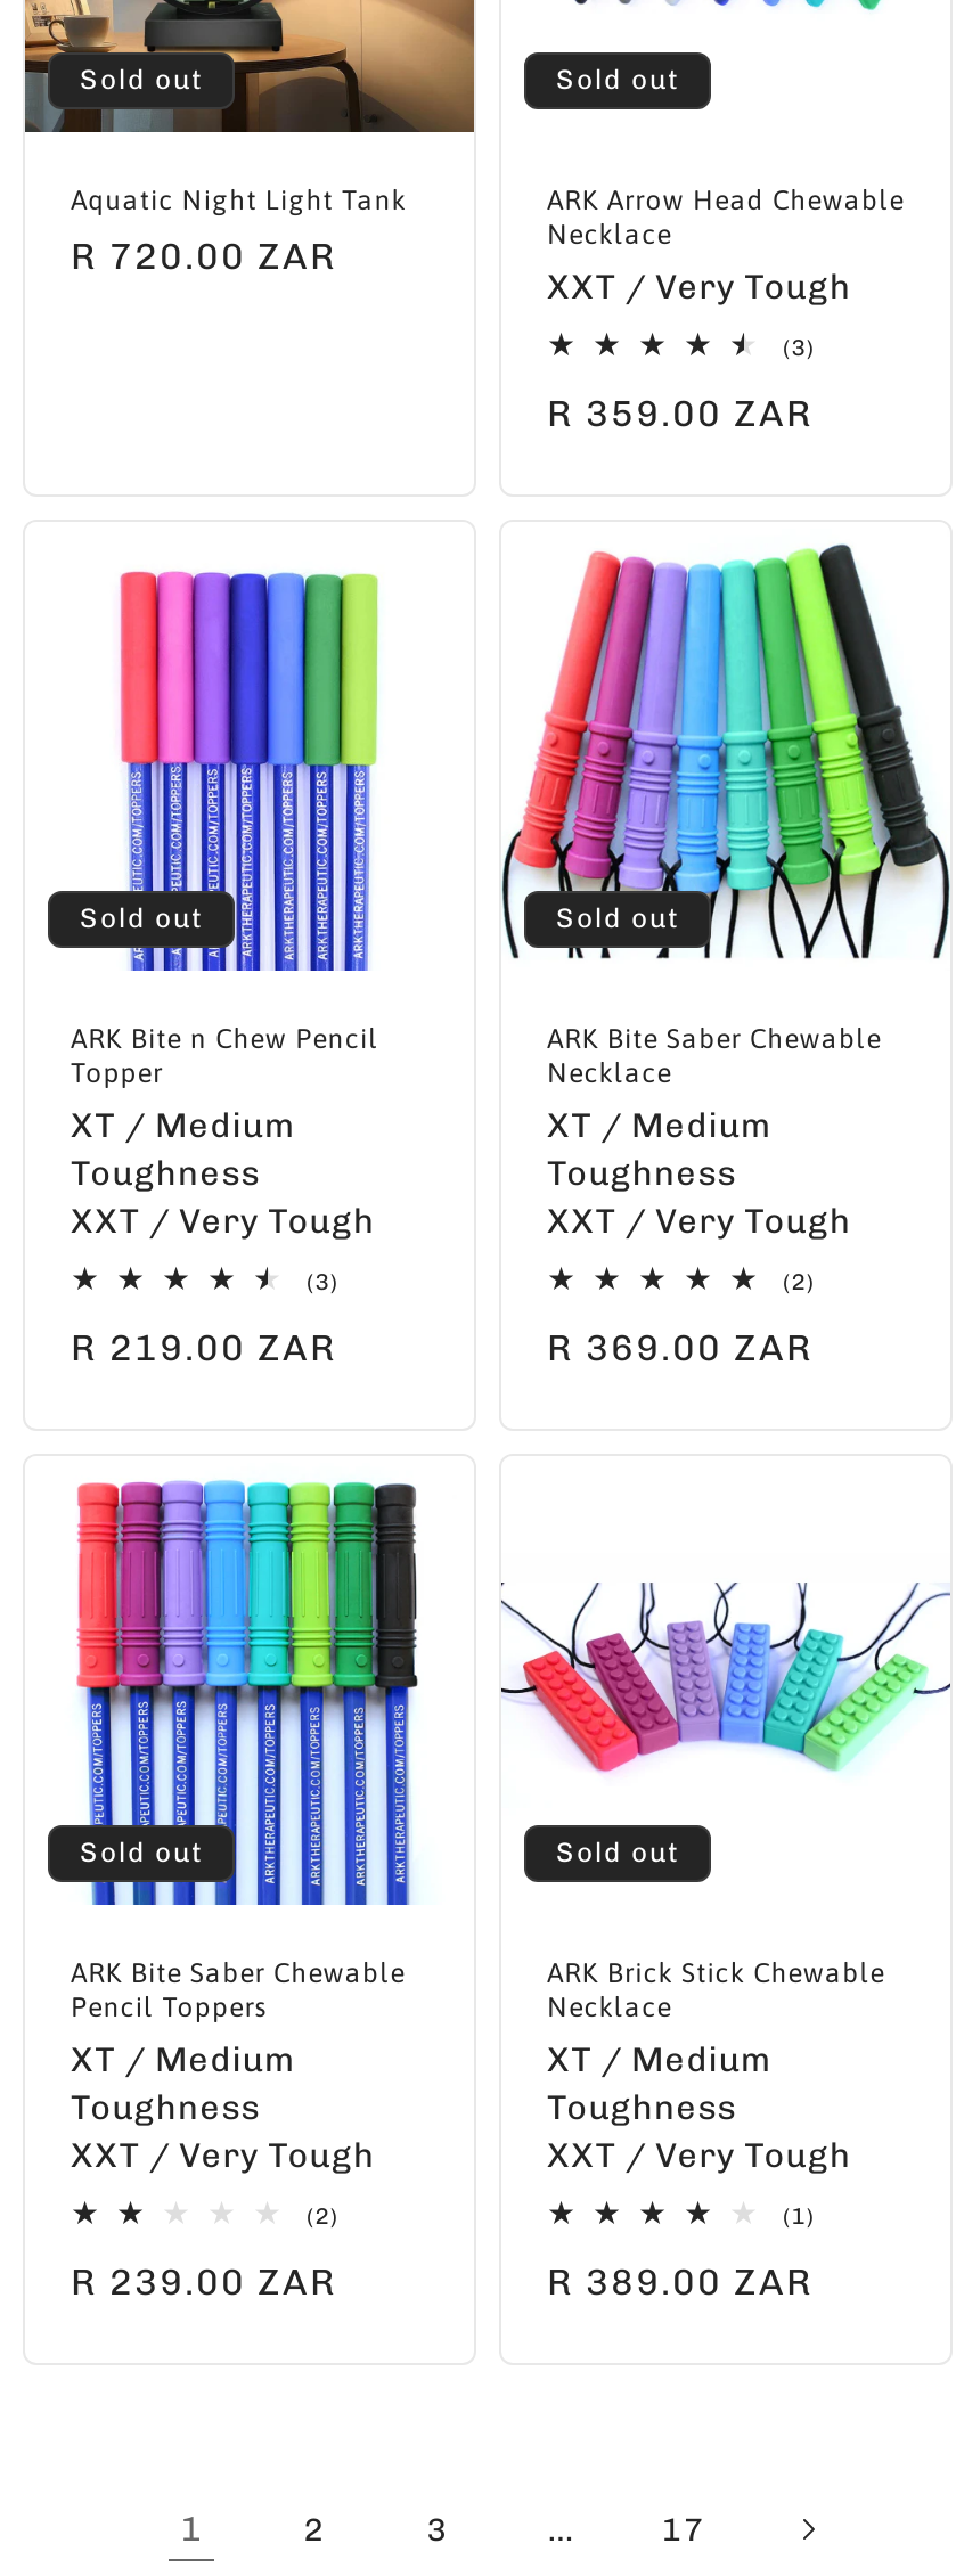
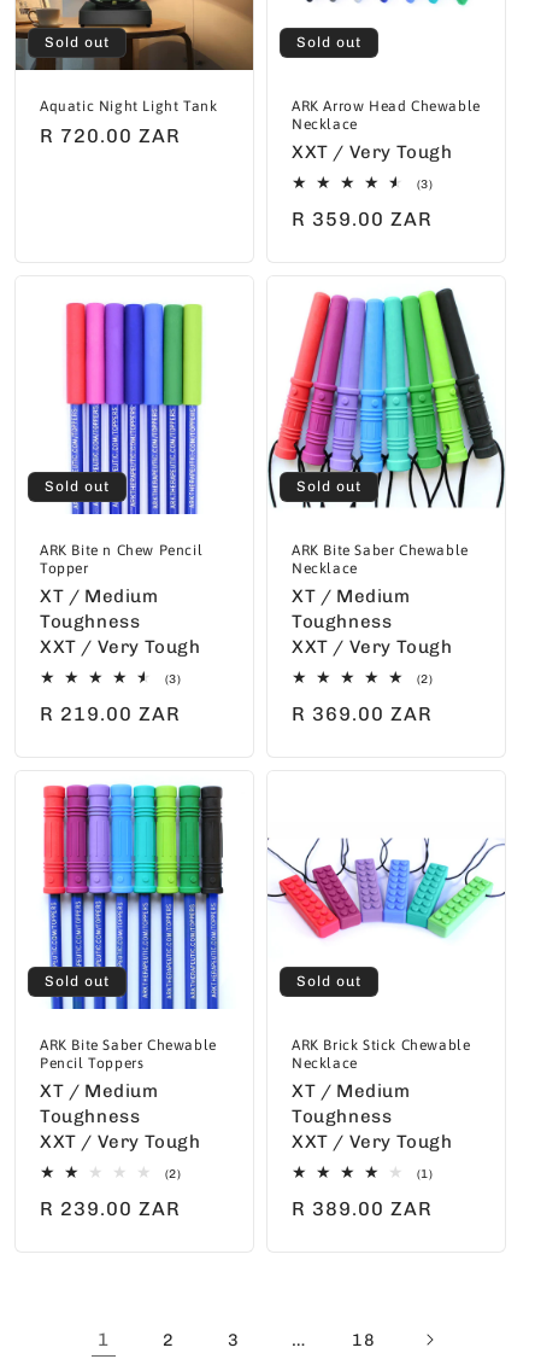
[662,2510,706,2549] 17 -> [352,1329,375,1350] 18

